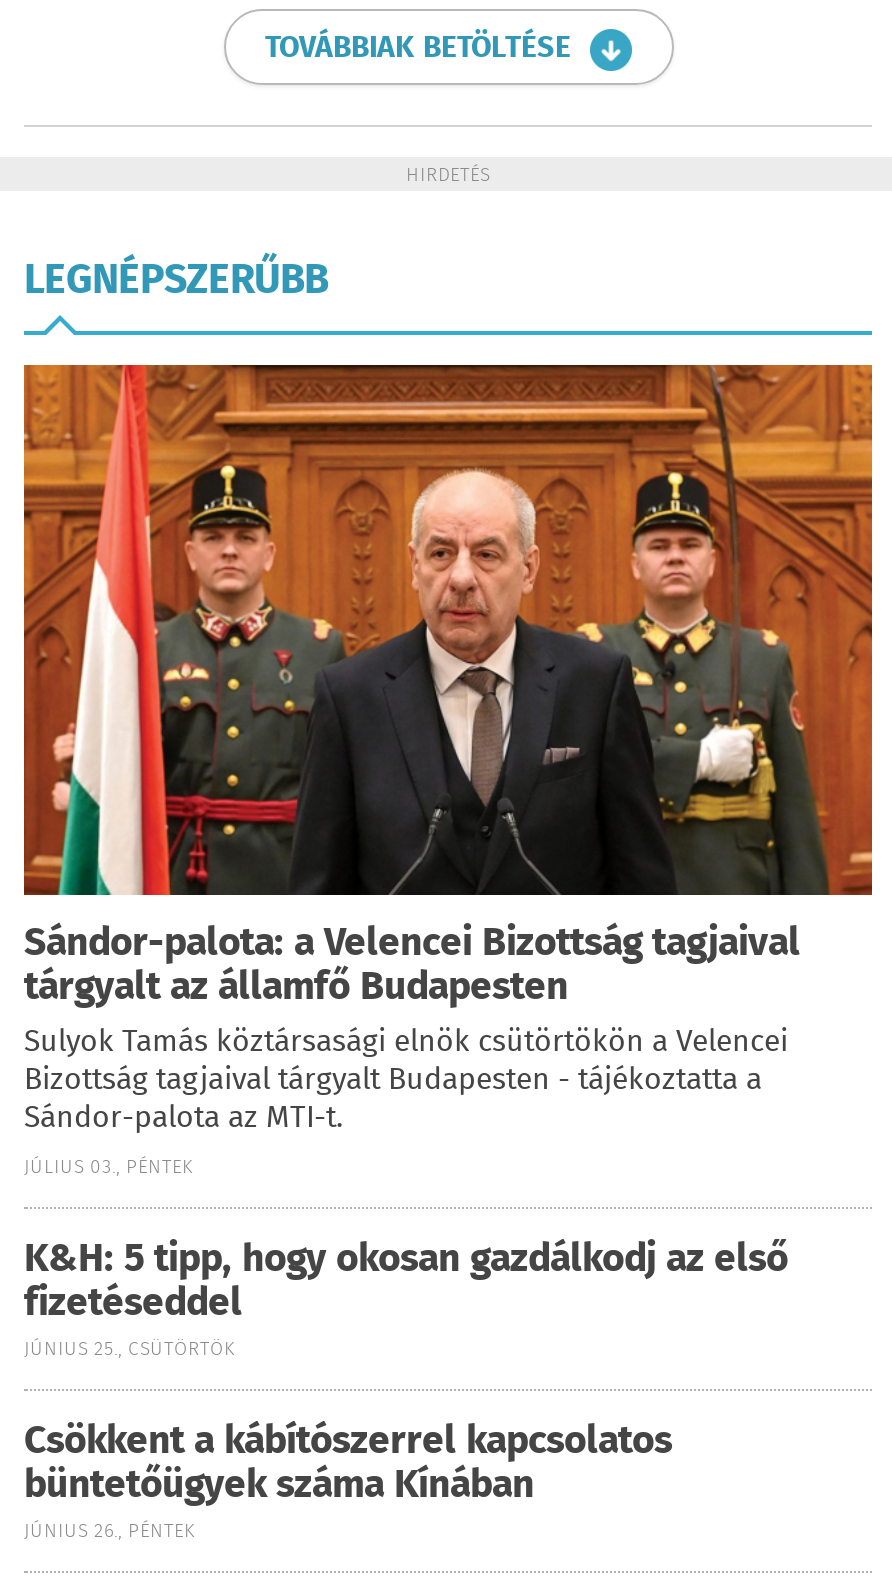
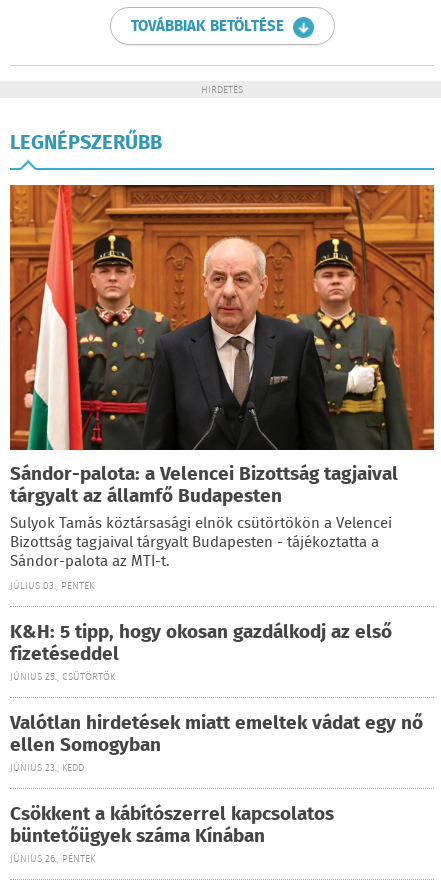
none -> [10,709,423,776] Valótlan hirdetések miatt emeltek vádat egy nő | ellen Somogyban | JÚNIUS 23., KEDD

